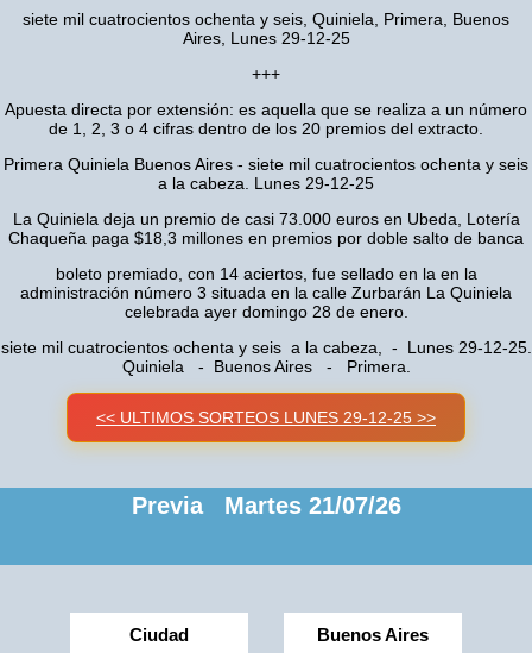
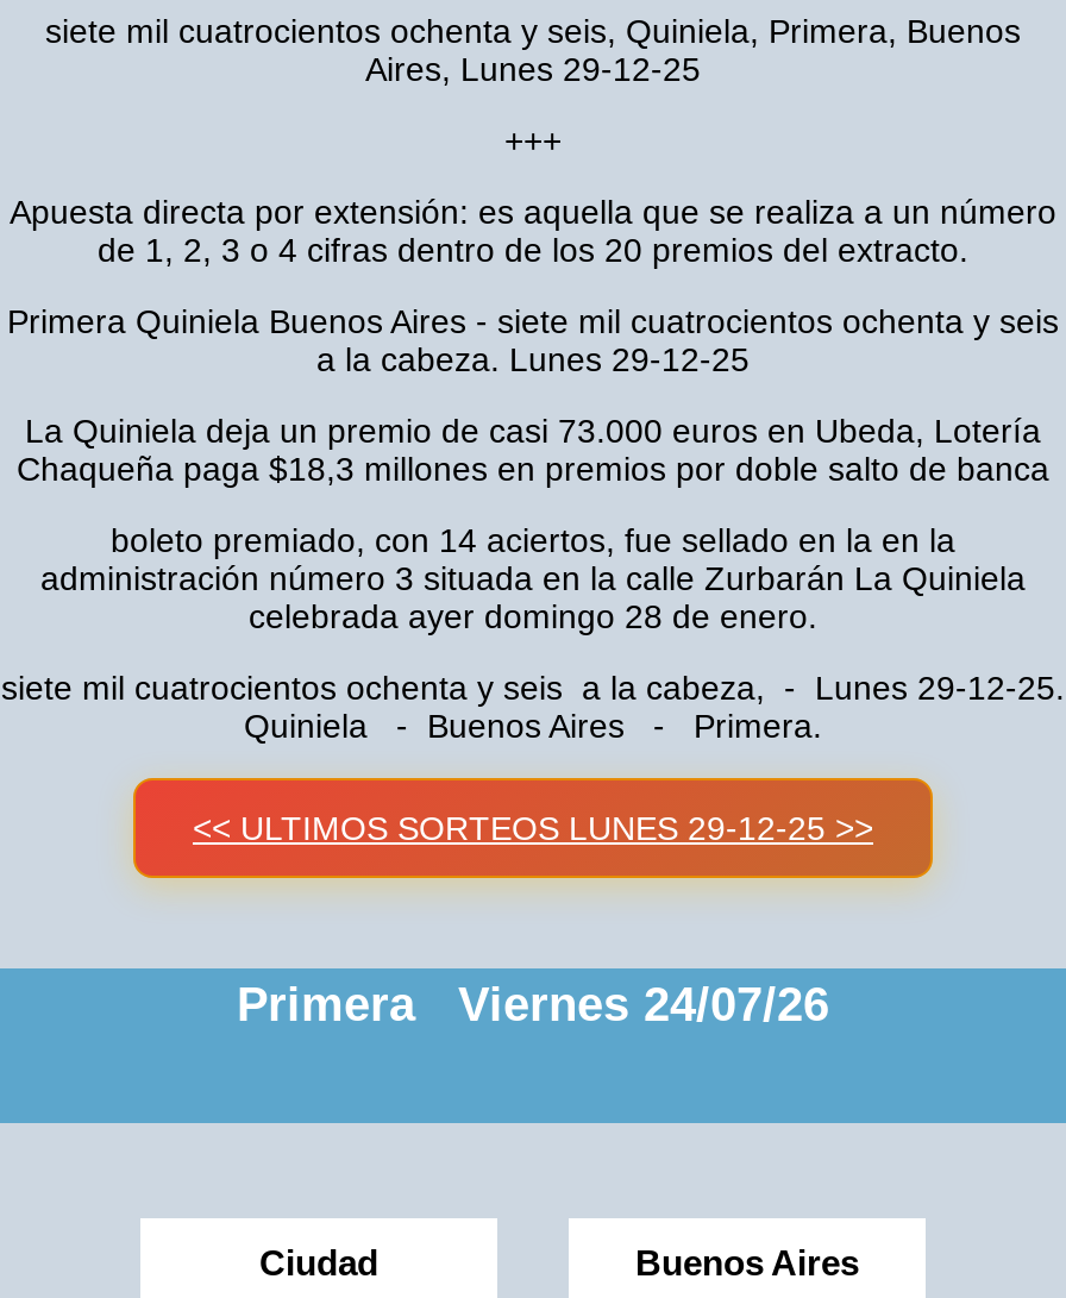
[131,492,401,519] Previa Martes 21/07/26 -> [237,978,829,1030] Primera Viernes 24/07/26

